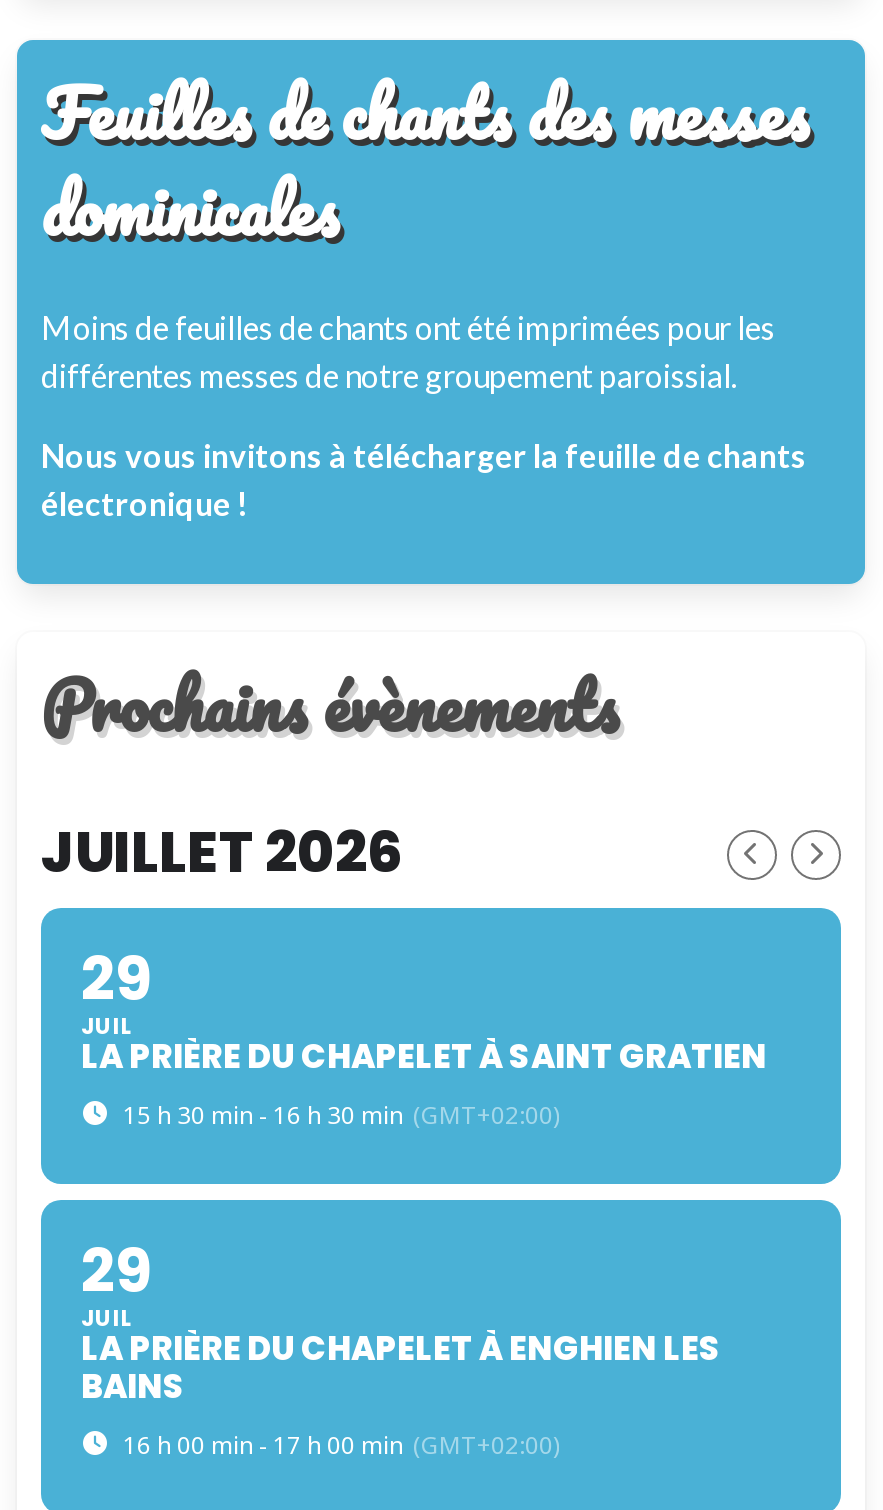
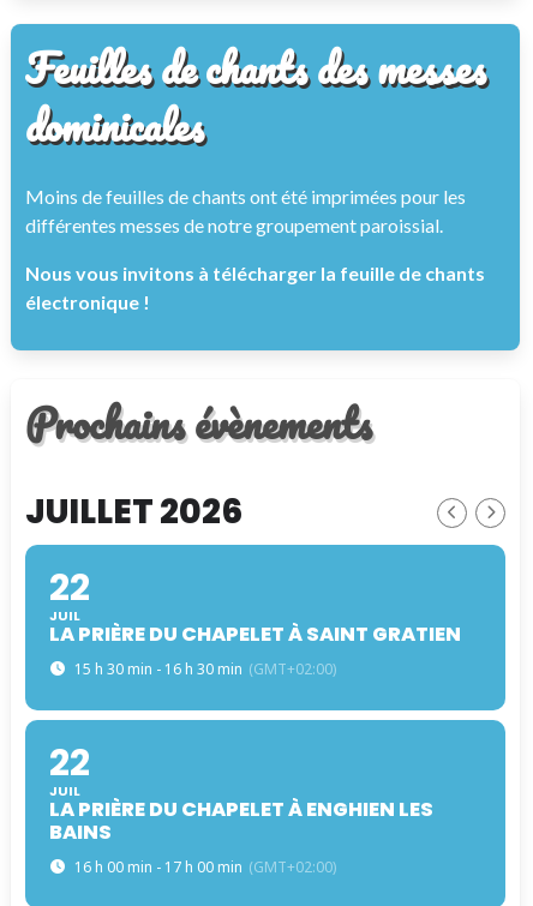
[81,938,153,1022] 29 -> [49,563,90,613] 22
[81,1230,153,1314] 29 -> [49,738,90,788] 22

